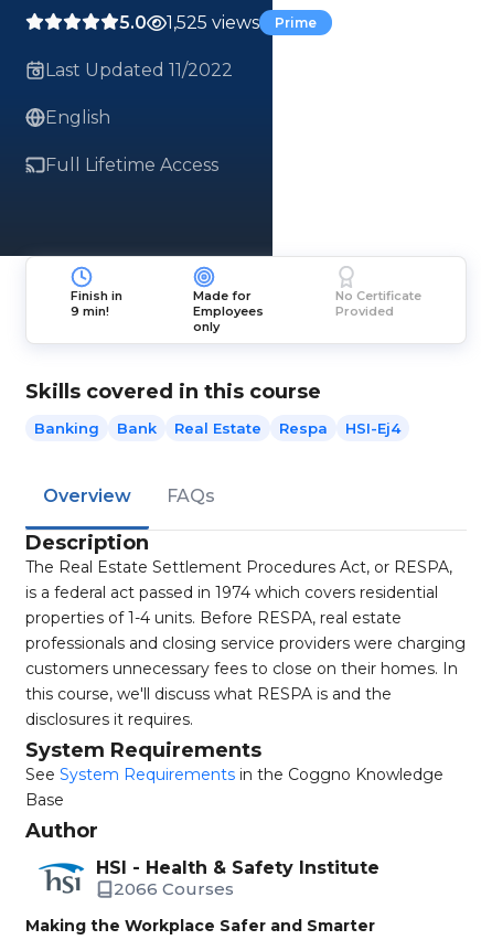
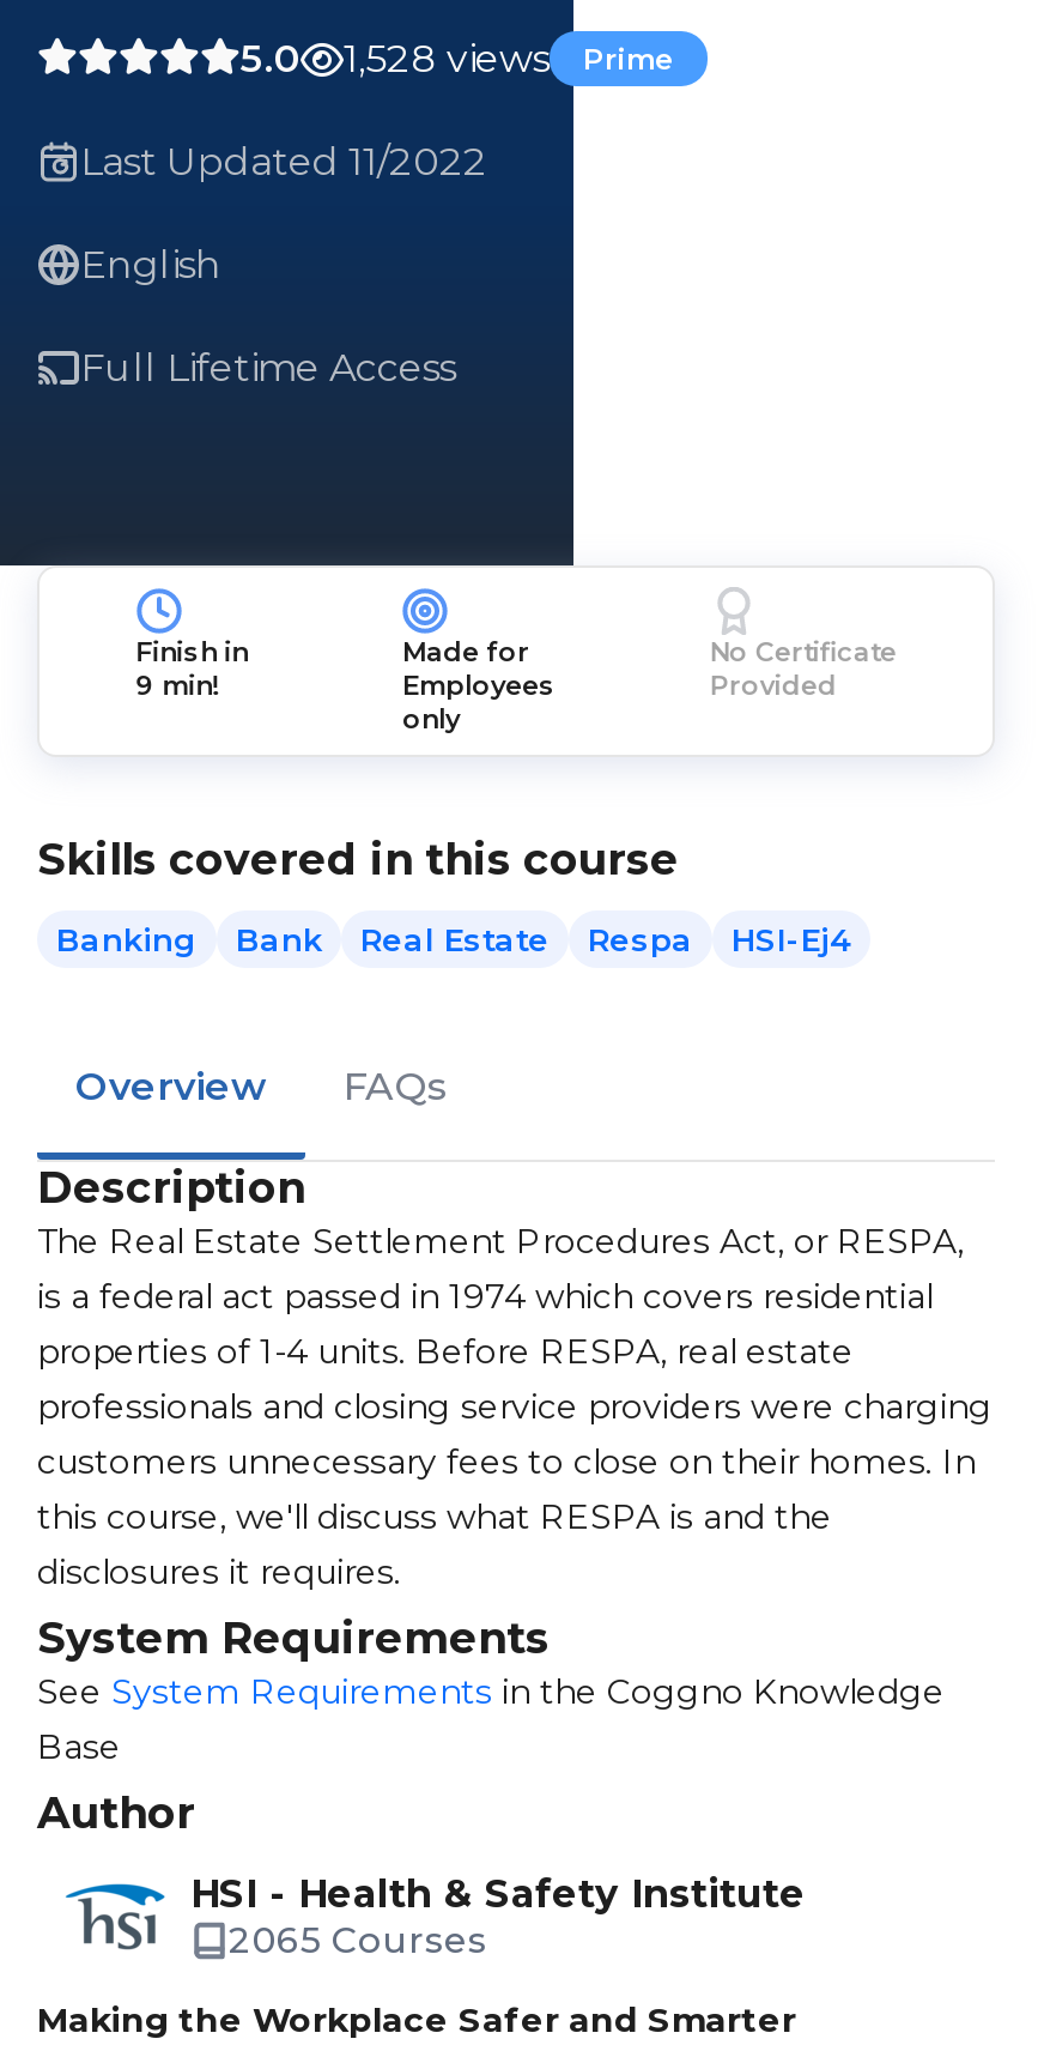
[119,12,317,33] 5.0 1,525 views Prime -> [241,36,674,81] 5.0 1,528 views Prime
[114,878,234,899] 2066 Courses -> [229,1917,487,1962] 2065 Courses

